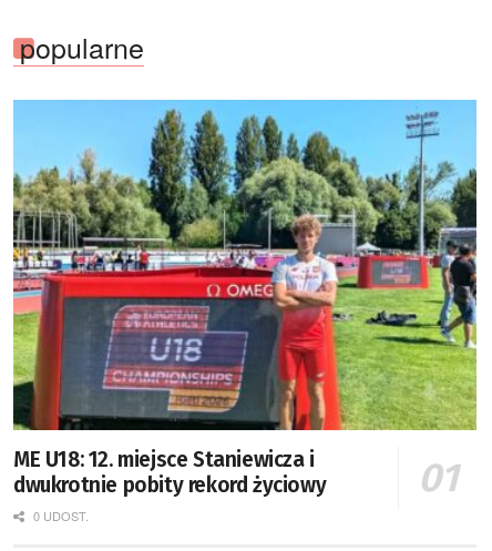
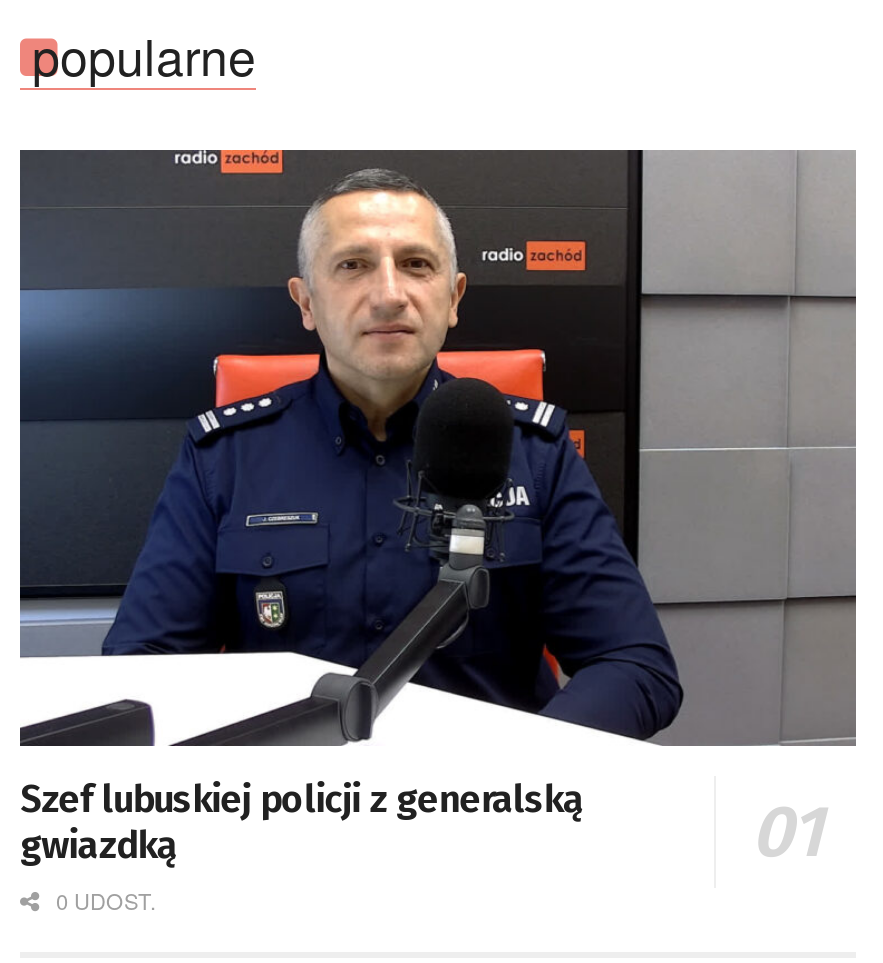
[12,99,476,498] [image] | ME U18: 12. miejsce Staniewicza i | dwukrotnie pobity rekord życiowy -> [18,148,858,869] [image] | Szef lubuskiej policji z generalską | gwiazdką

